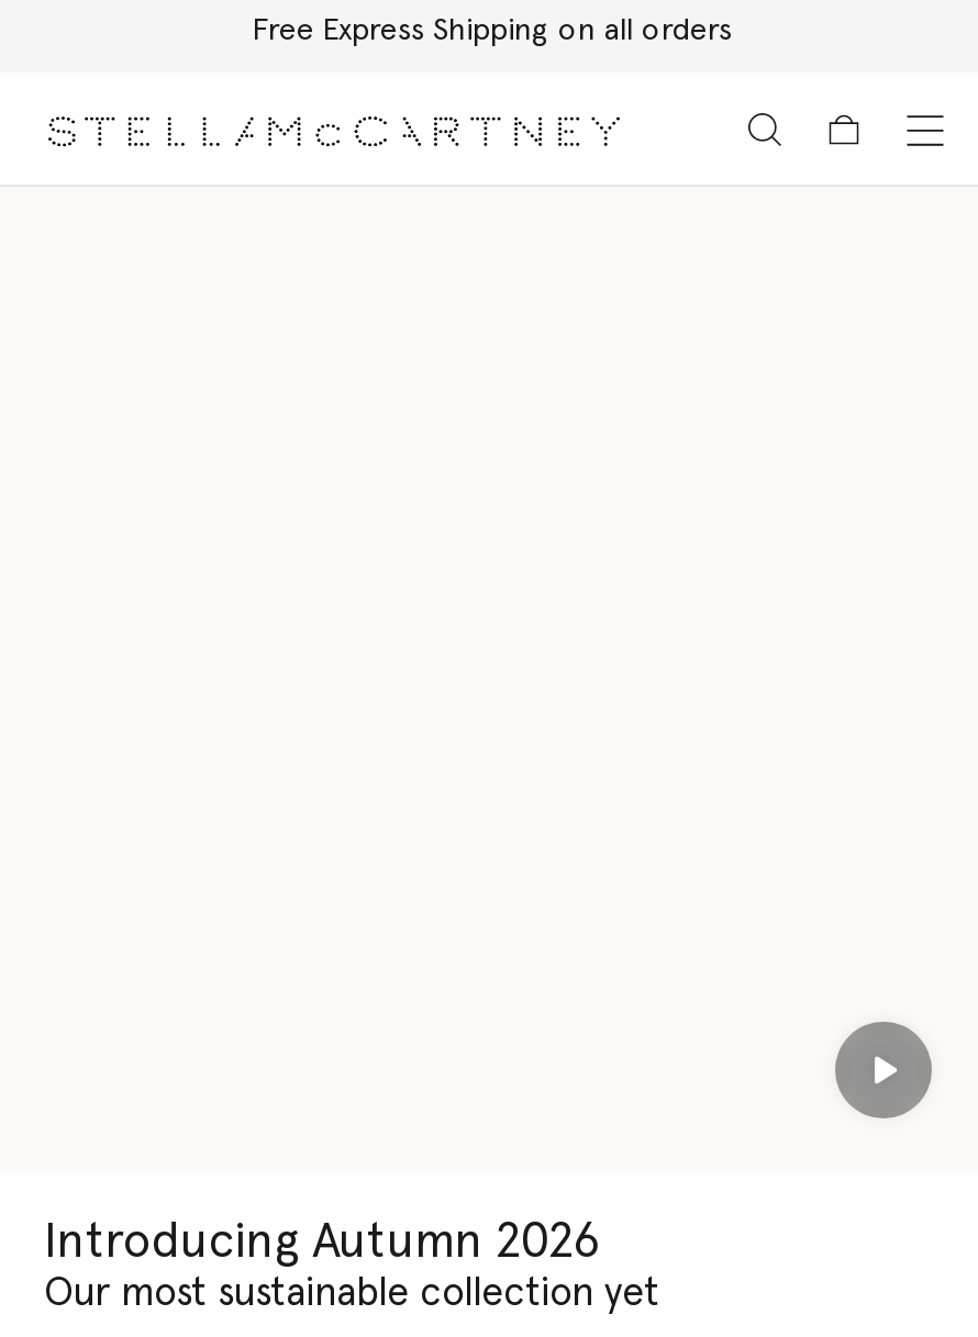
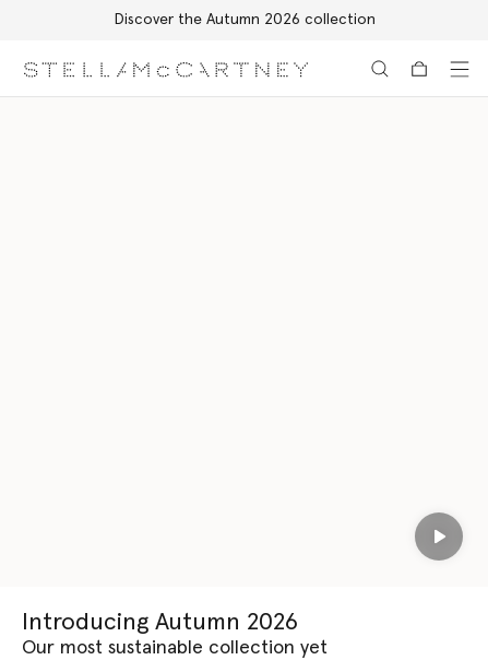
[253,15,732,46] Free Express Shipping on all orders -> [114,12,375,27] Discover the Autumn 2026 collection

